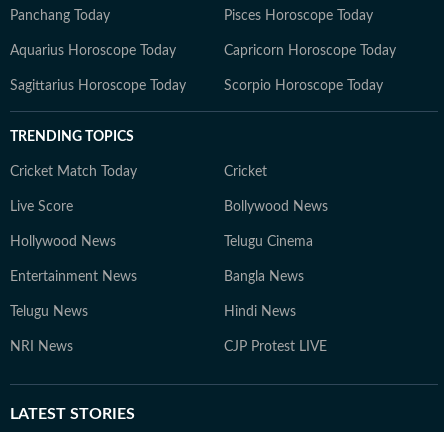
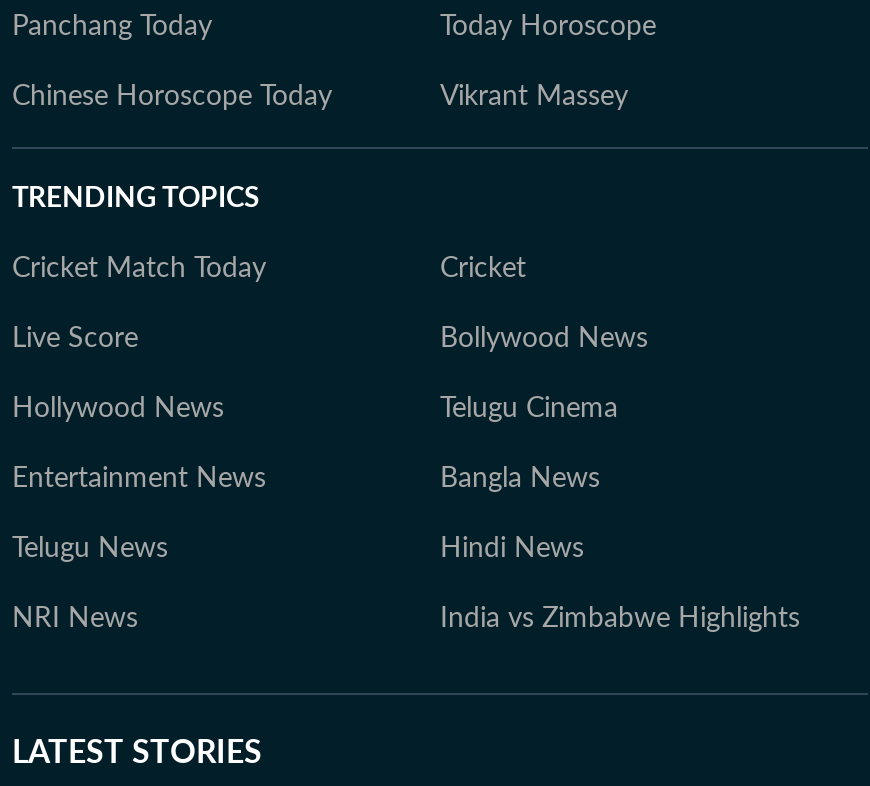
[10,9,396,93] Pisces Horoscope Today | Aquarius Horoscope Today | Capricorn Horoscope Today | Sagittarius Horoscope Today | Scorpio Horoscope Today -> [12,13,656,111] Today Horoscope | Chinese Horoscope Today | Vikrant Massey
[224,340,327,354] CJP Protest LIVE -> [440,605,800,633] India vs Zimbabwe Highlights

